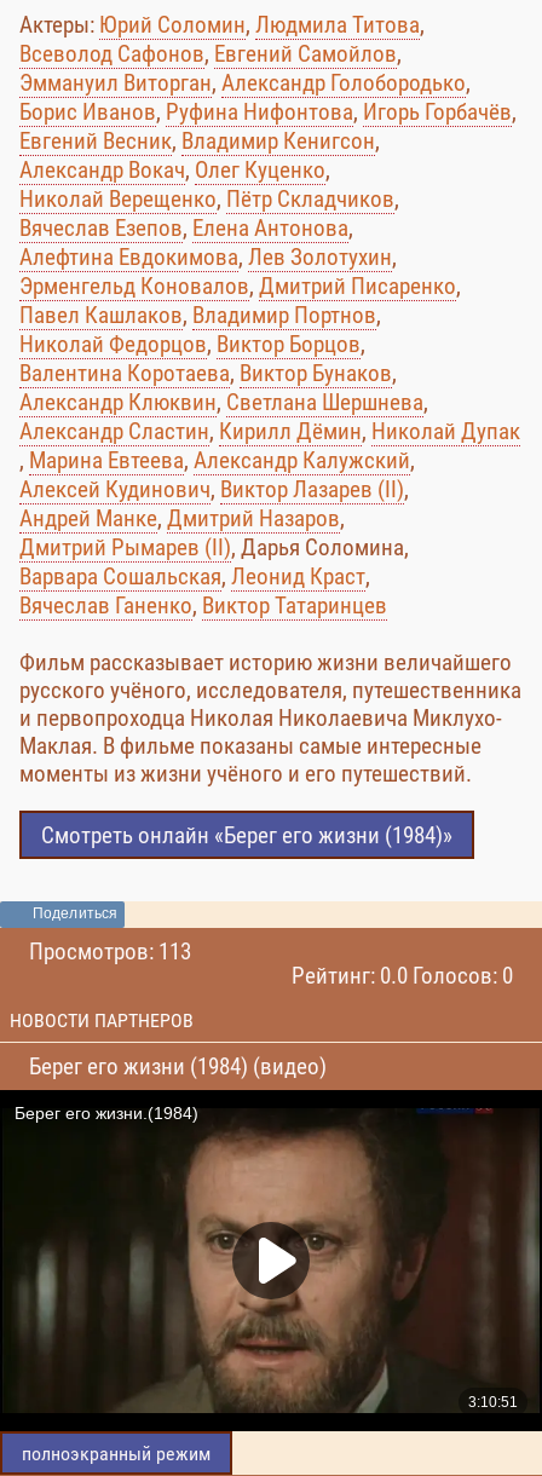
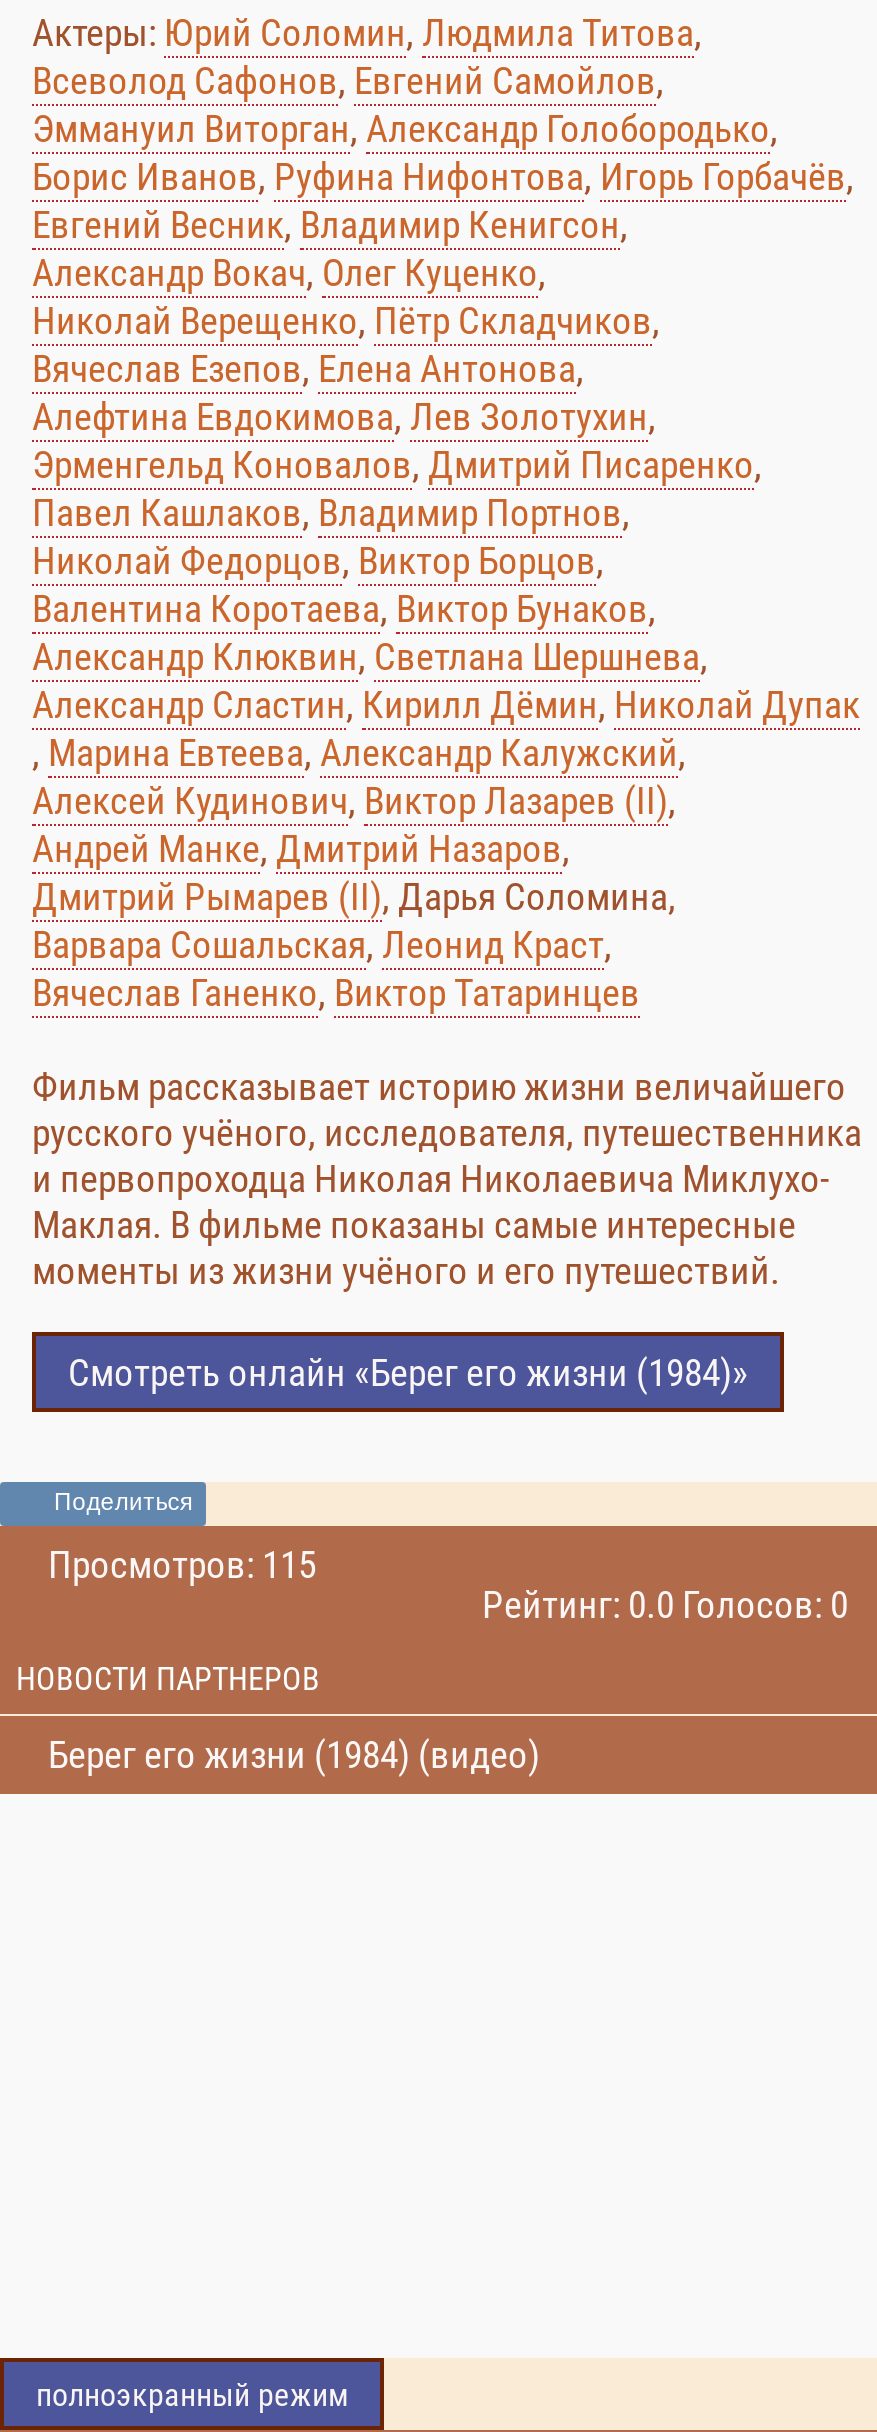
[29,938,191,966] Просмотров: 113 -> [48,1542,316,1588] Просмотров: 115
[4,1089,538,1432] [image] -> none

